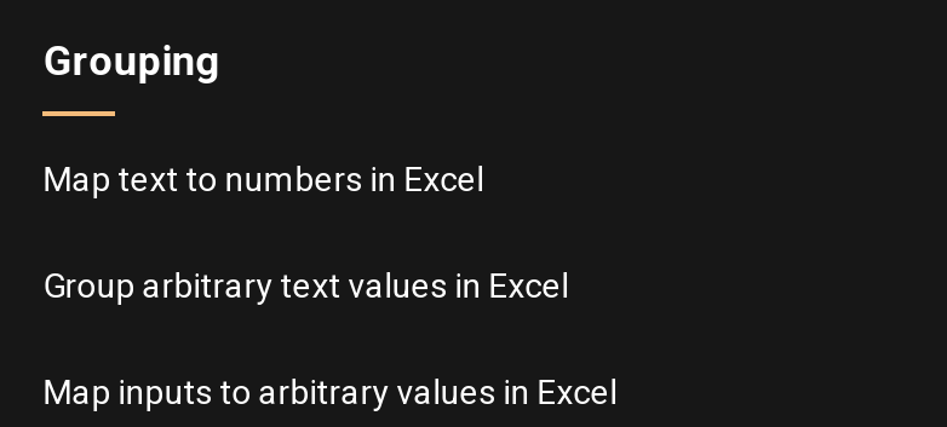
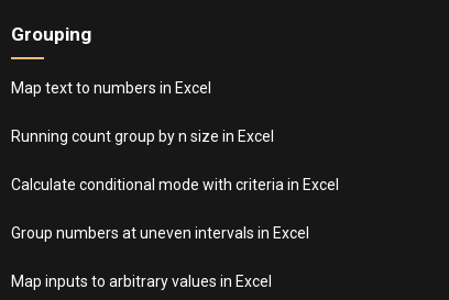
[43,265,568,304] Group arbitrary text values in Excel -> [11,127,339,241] Running count group by n size in Excel | Calculate conditional mode with criteria in Excel | Group numbers at uneven intervals in Excel

